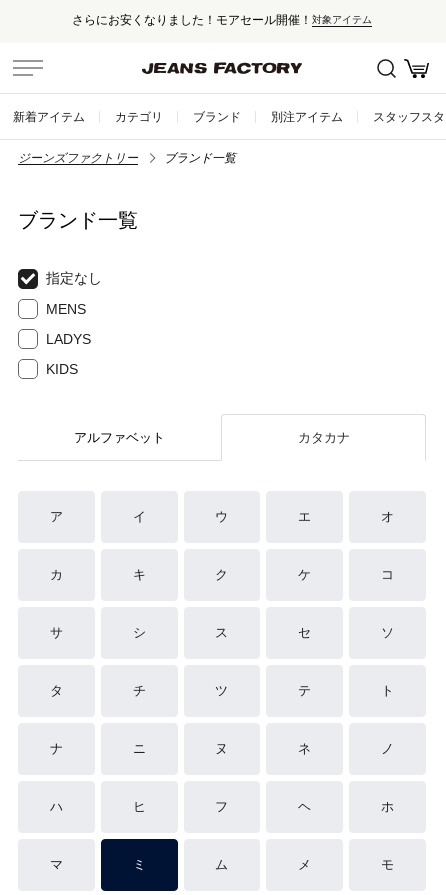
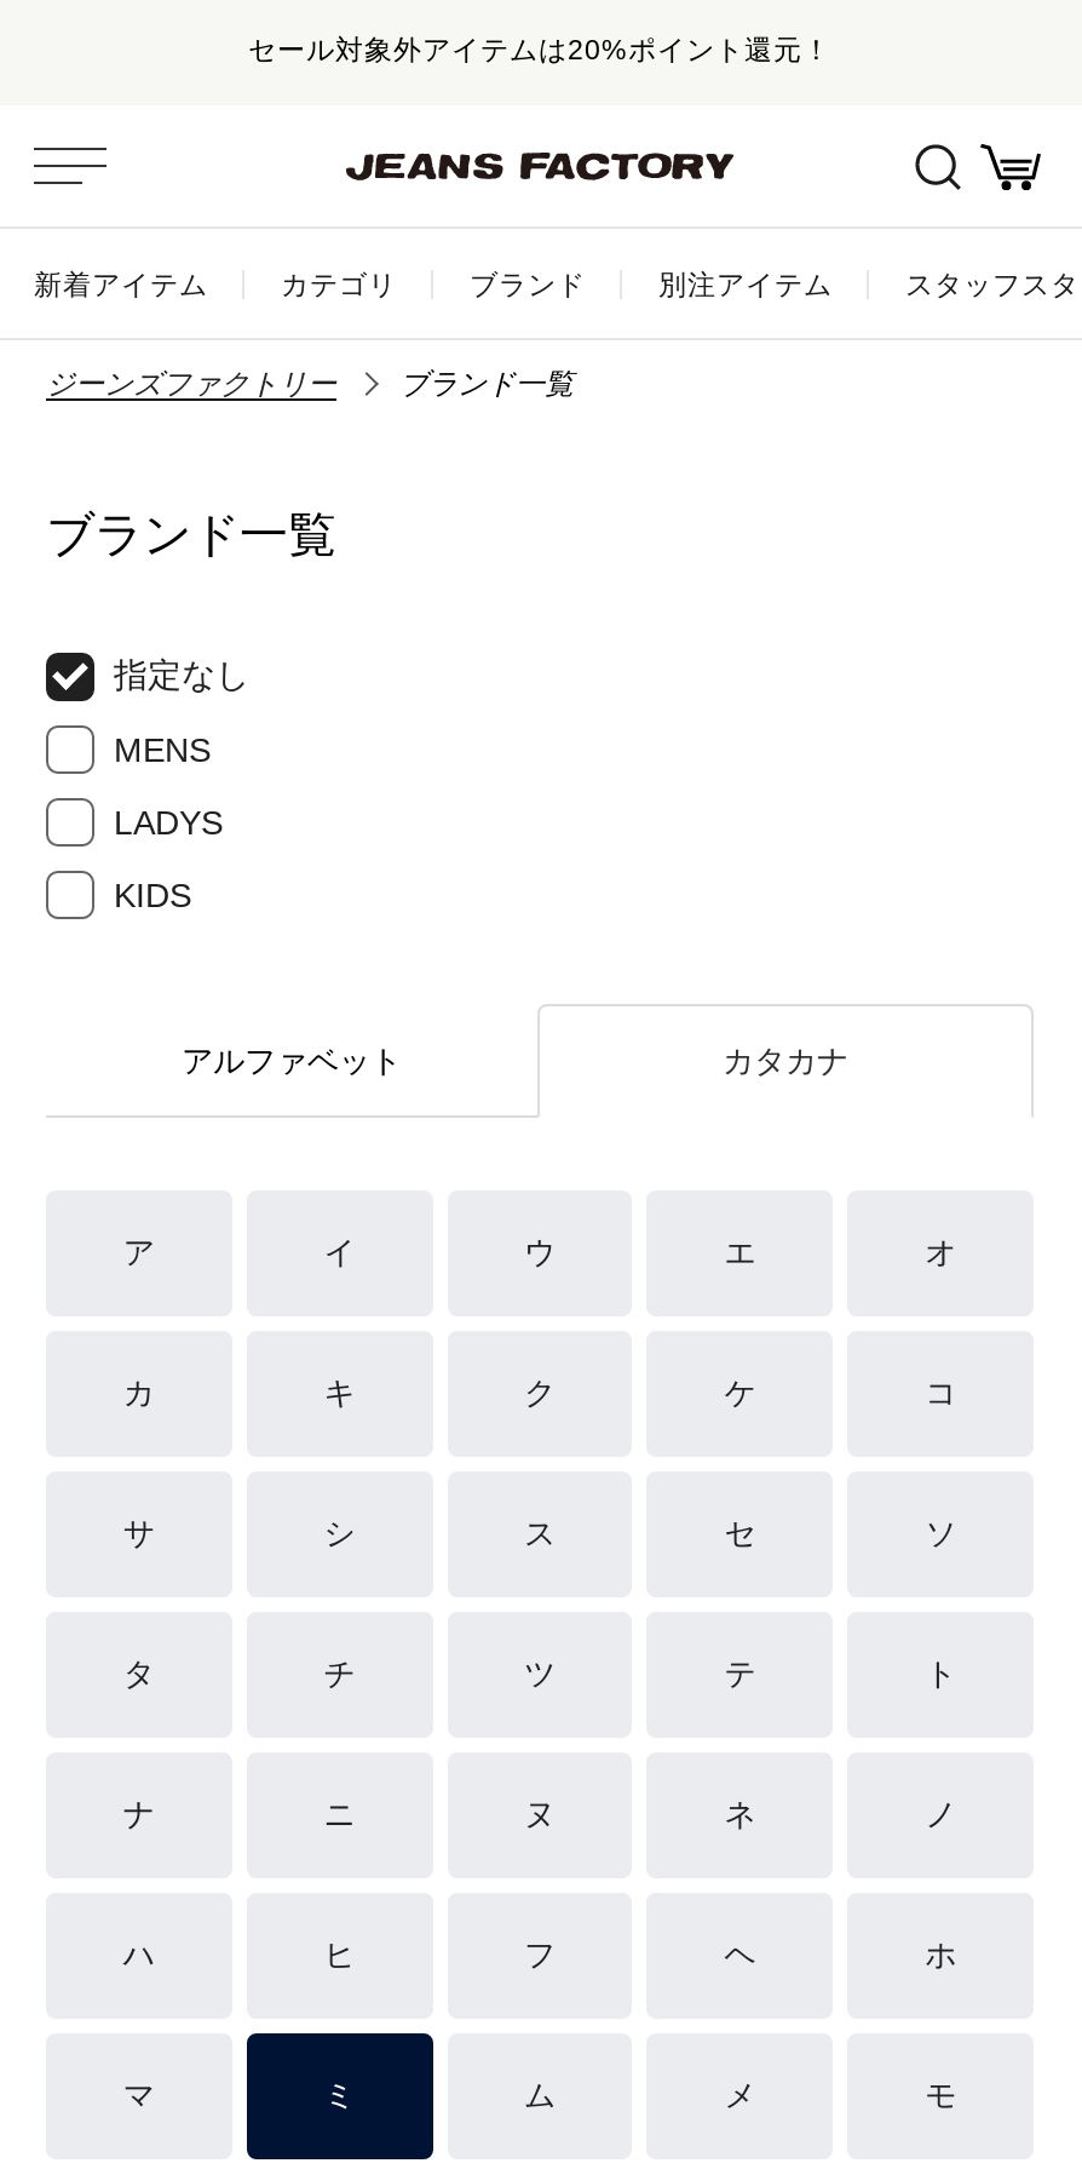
[72,12,372,25] さらにお安くなりました！モアセール開催！対象アイテム -> [248,31,831,63] セール対象外アイテムは20%ポイント還元！

